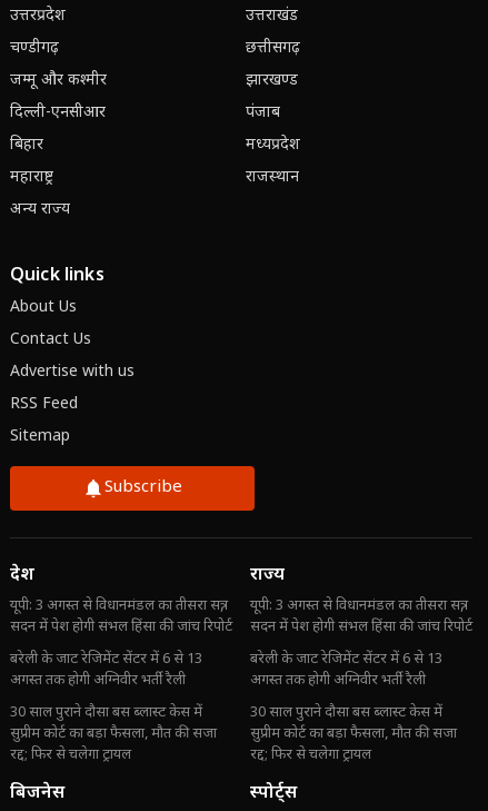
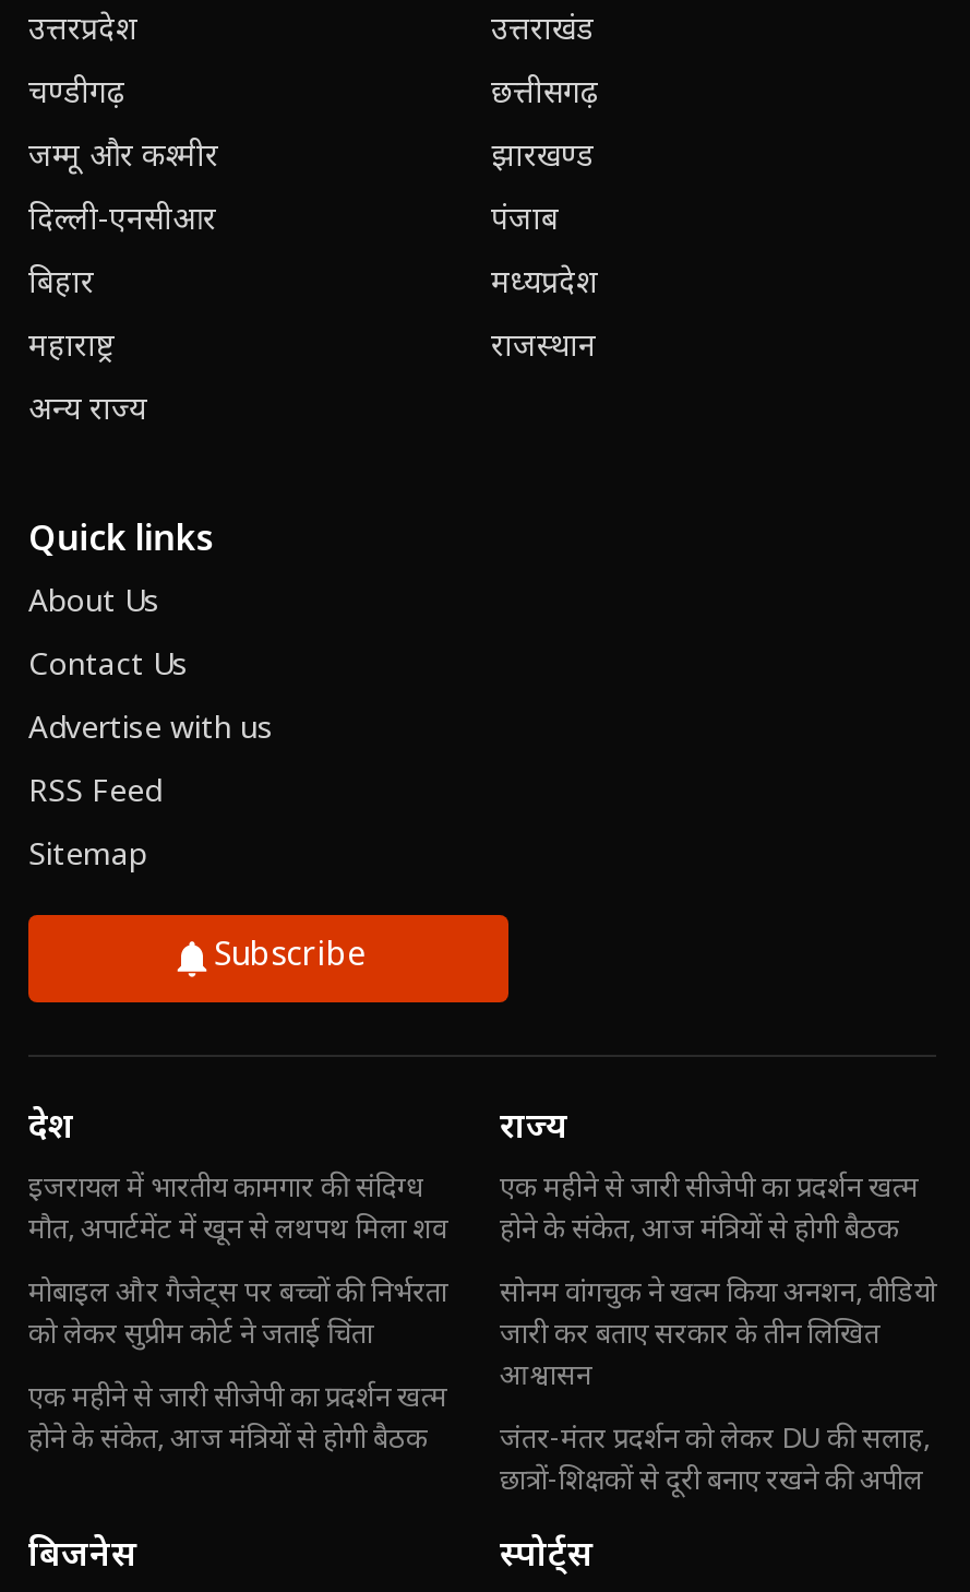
[10,596,232,636] यूपी: 3 अगस्त से विधानमंडल का तीसरा सत्र, | सदन में पेश होगी संभल हिंसा की जांच रिपोर्ट -> [28,1171,447,1249] इजरायल में भारतीय कामगार की संदिग्ध | मौत, अपार्टमेंट में खून से लथपथ मिला शव
[250,596,472,636] यूपी: 3 अगस्त से विधानमंडल का तीसरा सत्र, | सदन में पेश होगी संभल हिंसा की जांच रिपोर्ट -> [500,1171,919,1249] एक महीने से जारी सीजेपी का प्रदर्शन खत्म | होने के संकेत, आज मंत्रियों से होगी बैठक
[10,650,202,690] बरेली के जाट रेजिमेंट सेंटर में 6 से 13 | अगस्त तक होगी अग्निवीर भर्ती रैली -> [28,1275,447,1354] मोबाइल और गैजेट्स पर बच्चों की निर्भरता | को लेकर सुप्रीम कोर्ट ने जताई चिंता
[250,650,442,690] बरेली के जाट रेजिमेंट सेंटर में 6 से 13 | अगस्त तक होगी अग्निवीर भर्ती रैली -> [500,1275,936,1395] सोनम वांगचुक ने खत्म किया अनशन, वीडियो | जारी कर बताए सरकार के तीन लिखित | आश्वासन
[10,703,217,764] 30 साल पुराने दौसा बस ब्लास्ट केस में | सुप्रीम कोर्ट का बड़ा फैसला, मौत की सजा | रद्द; फिर से चलेगा ट्रायल -> [28,1380,447,1459] एक महीने से जारी सीजेपी का प्रदर्शन खत्म | होने के संकेत, आज मंत्रियों से होगी बैठक
[250,703,457,764] 30 साल पुराने दौसा बस ब्लास्ट केस में | सुप्रीम कोर्ट का बड़ा फैसला, मौत की सजा | रद्द; फिर से चलेगा ट्रायल -> [500,1422,930,1500] जंतर-मंतर प्रदर्शन को लेकर DU की सलाह, | छात्रों-शिक्षकों से दूरी बनाए रखने की अपील

